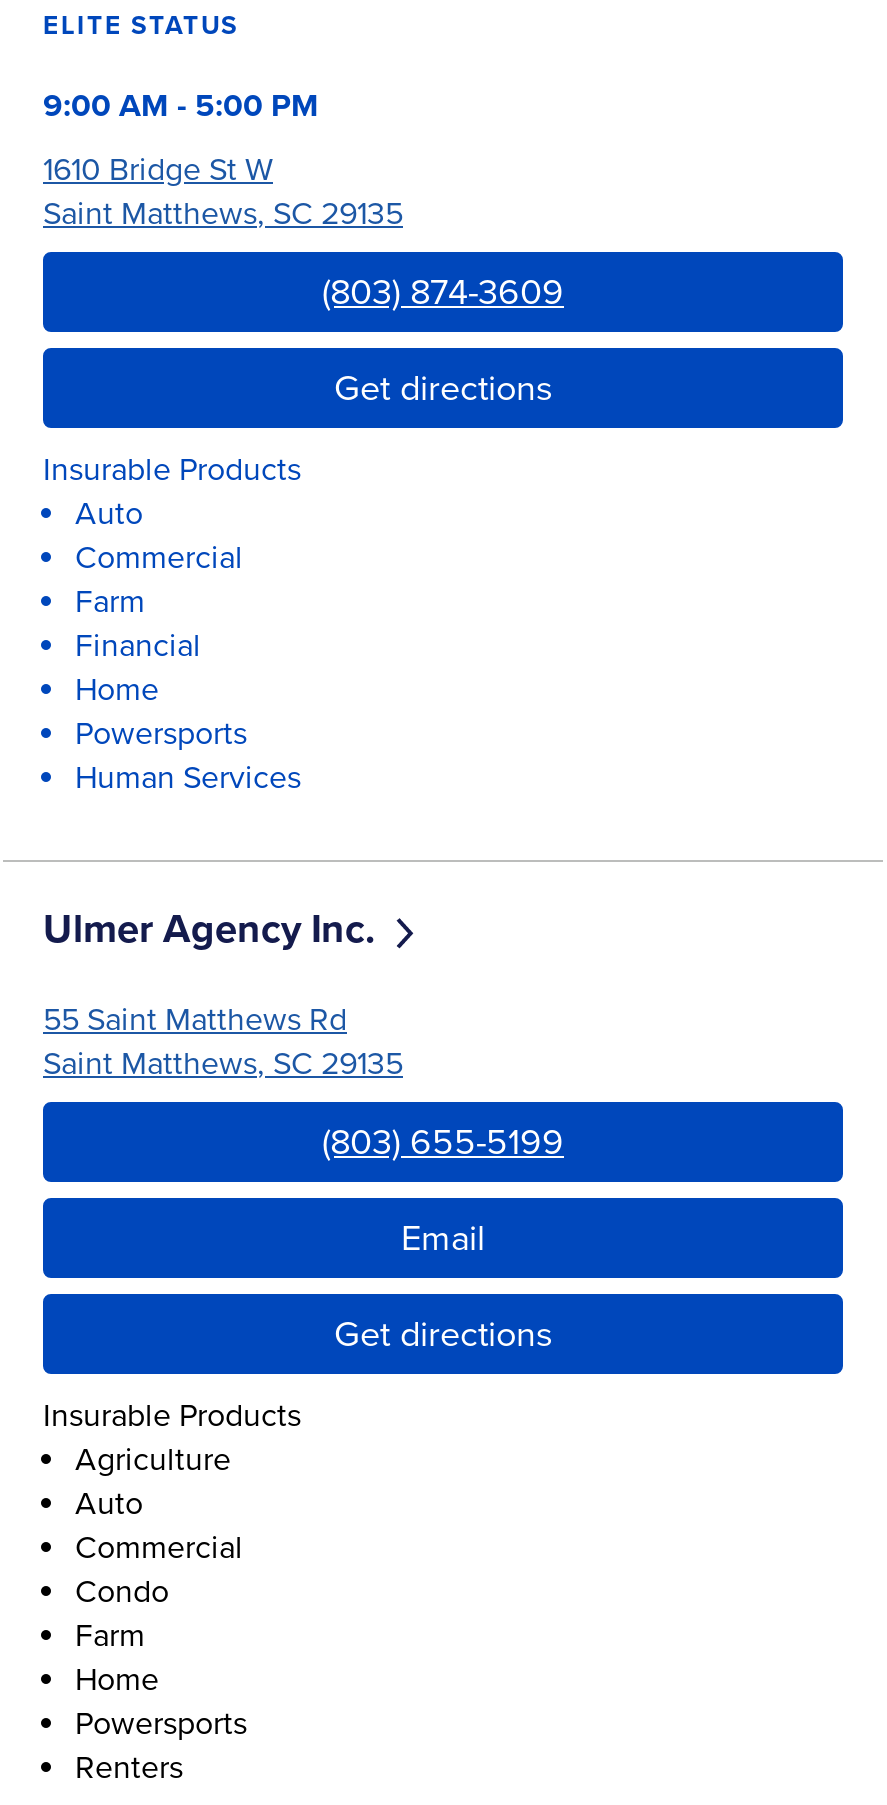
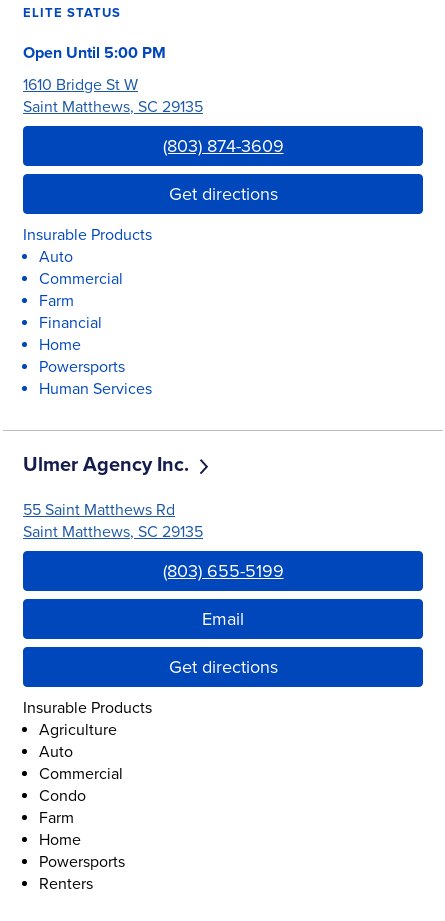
[43,86,319,126] 9:00 AM - 5:00 PM -> [23,43,166,63] Open Until 5:00 PM

